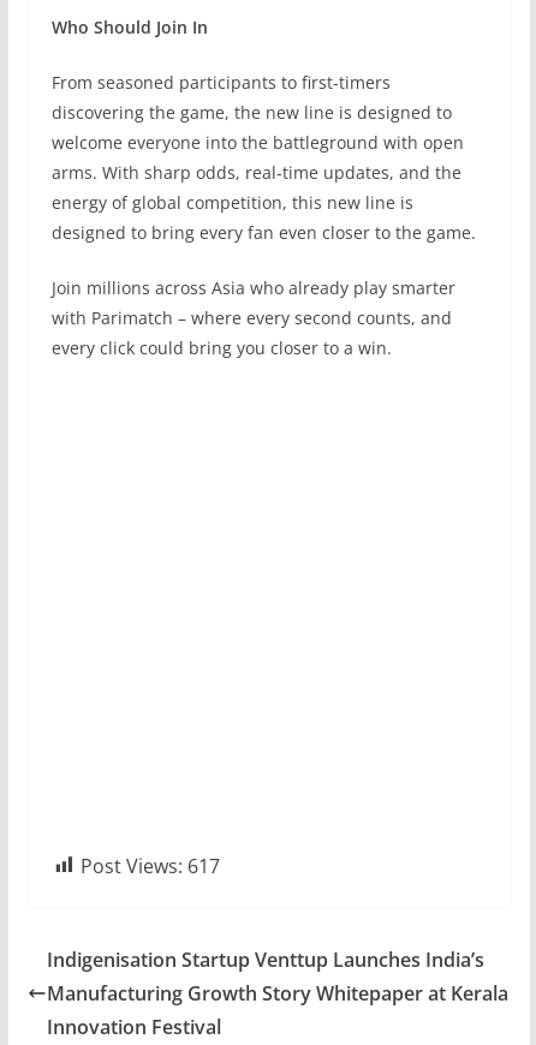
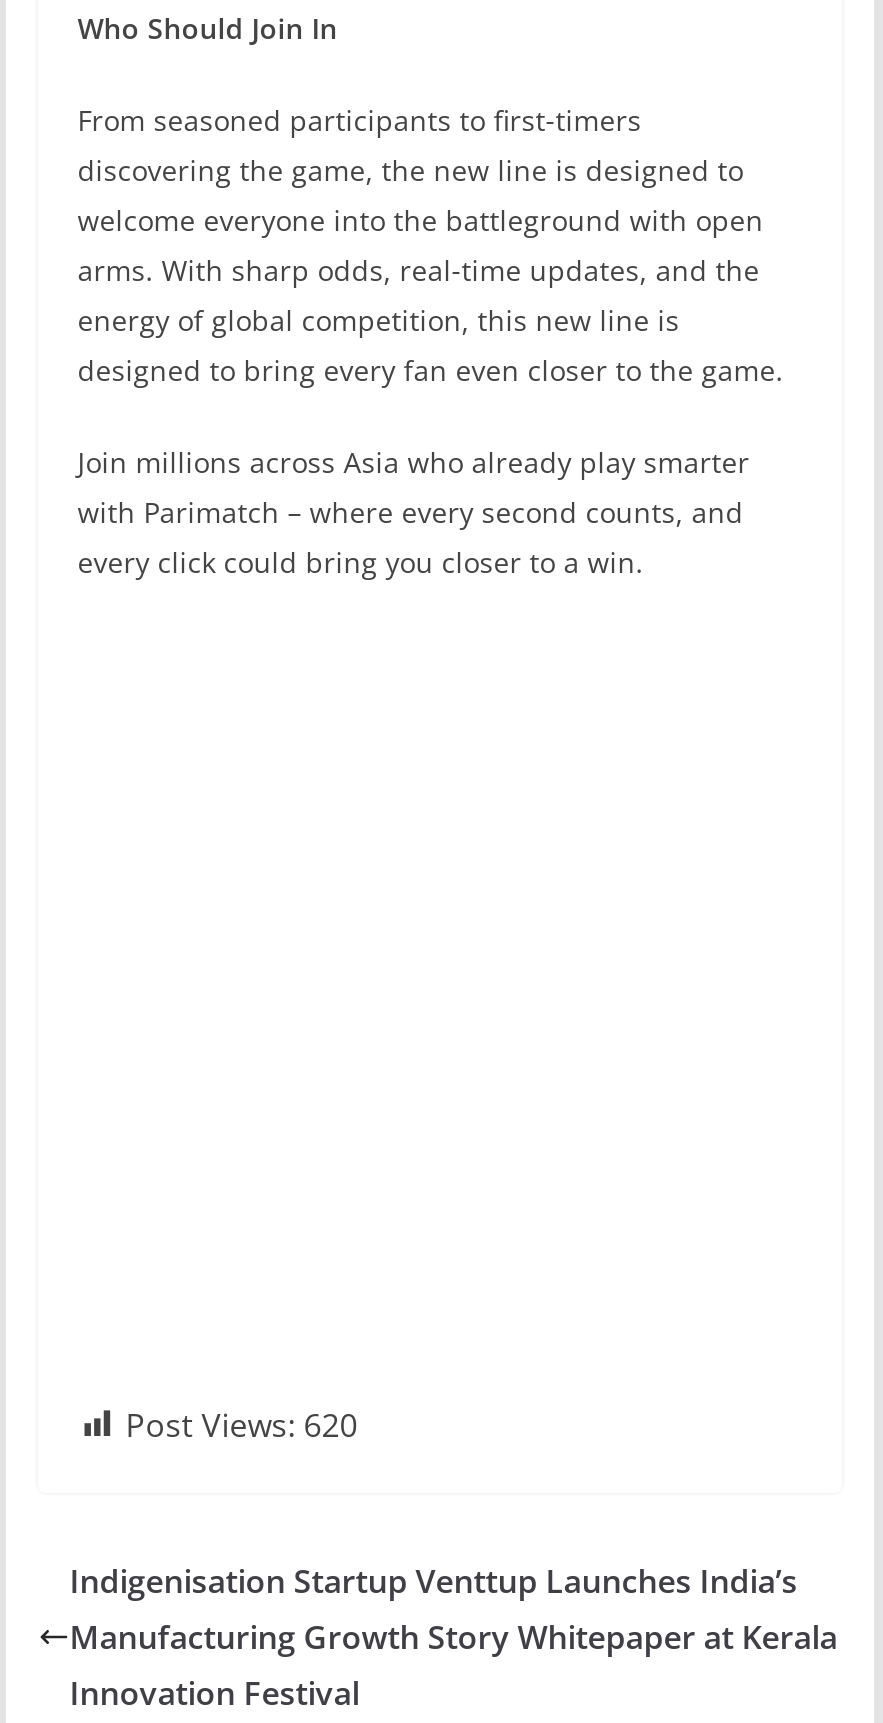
[80,852,220,879] Post Views: 617 -> [125,1402,357,1446] Post Views: 620

